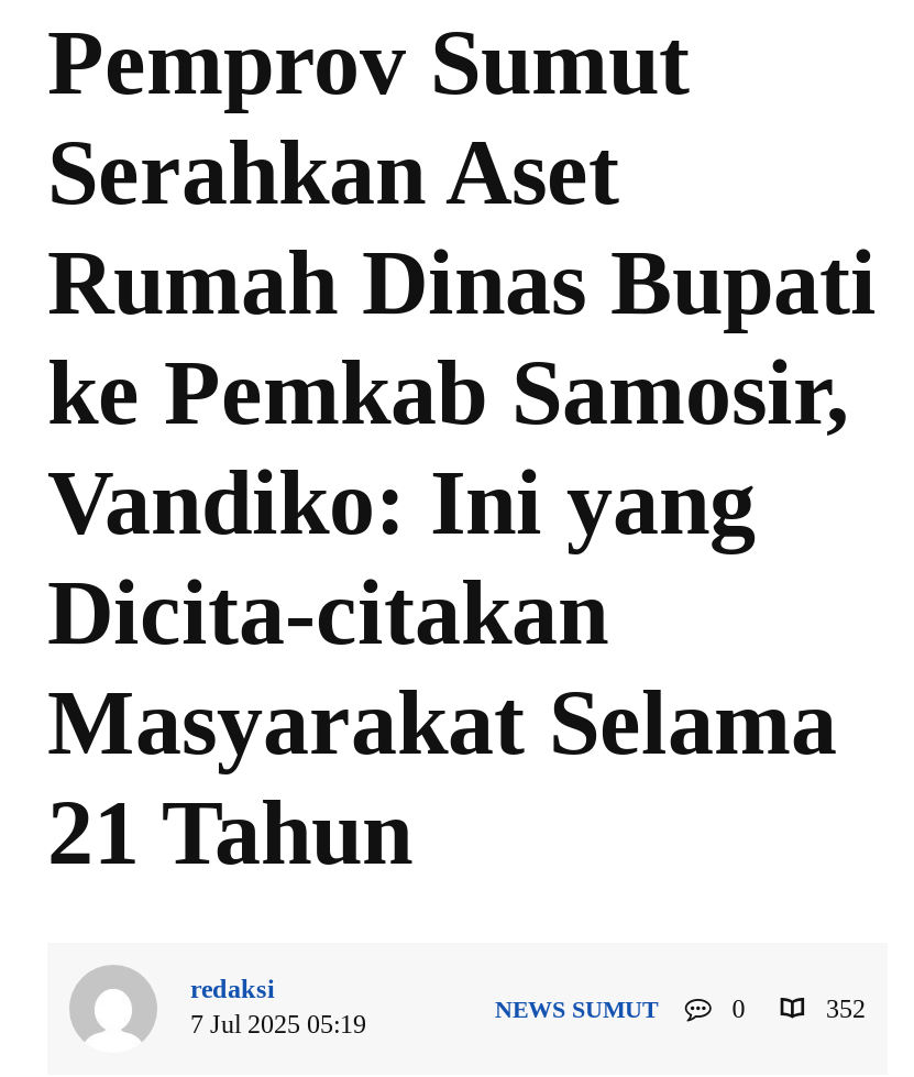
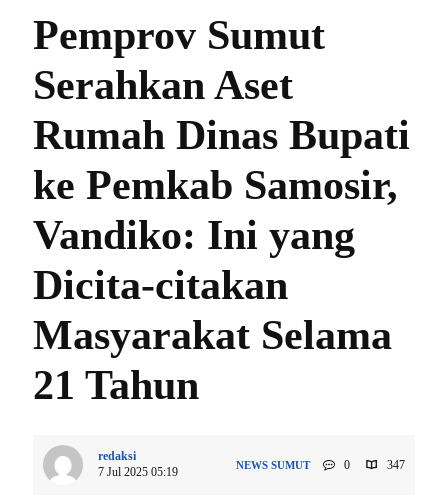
[819,992,866,1023] 352 -> [384,457,405,471] 347

